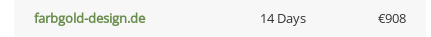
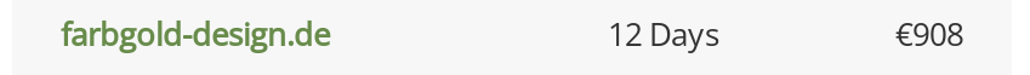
[259,9,305,27] 14 Days -> [608,12,719,56] 12 Days

